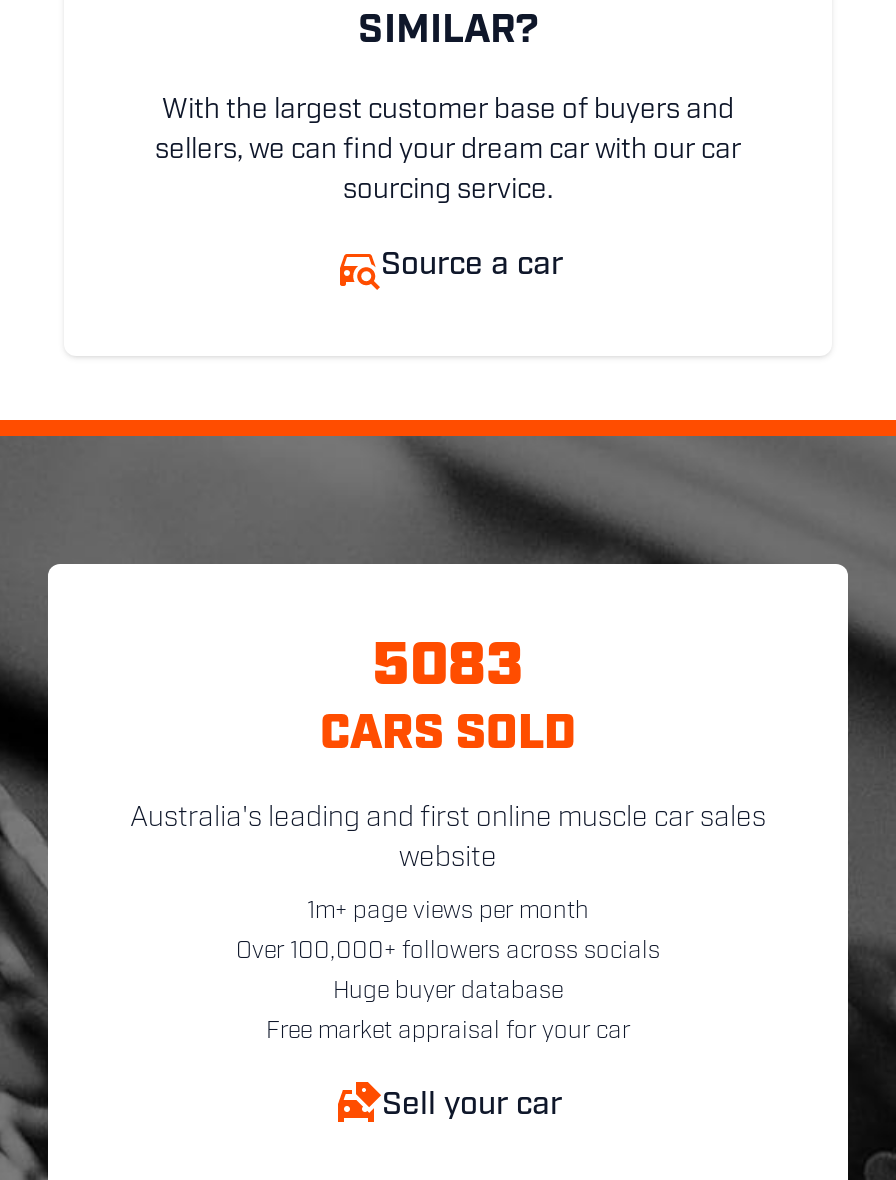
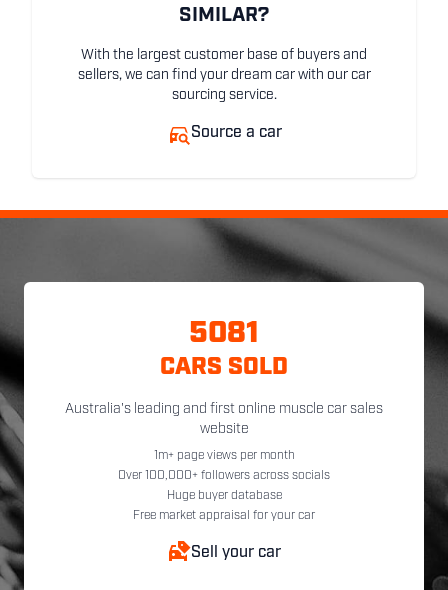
[372,639,524,701] 5083 -> [189,319,259,350] 5081

